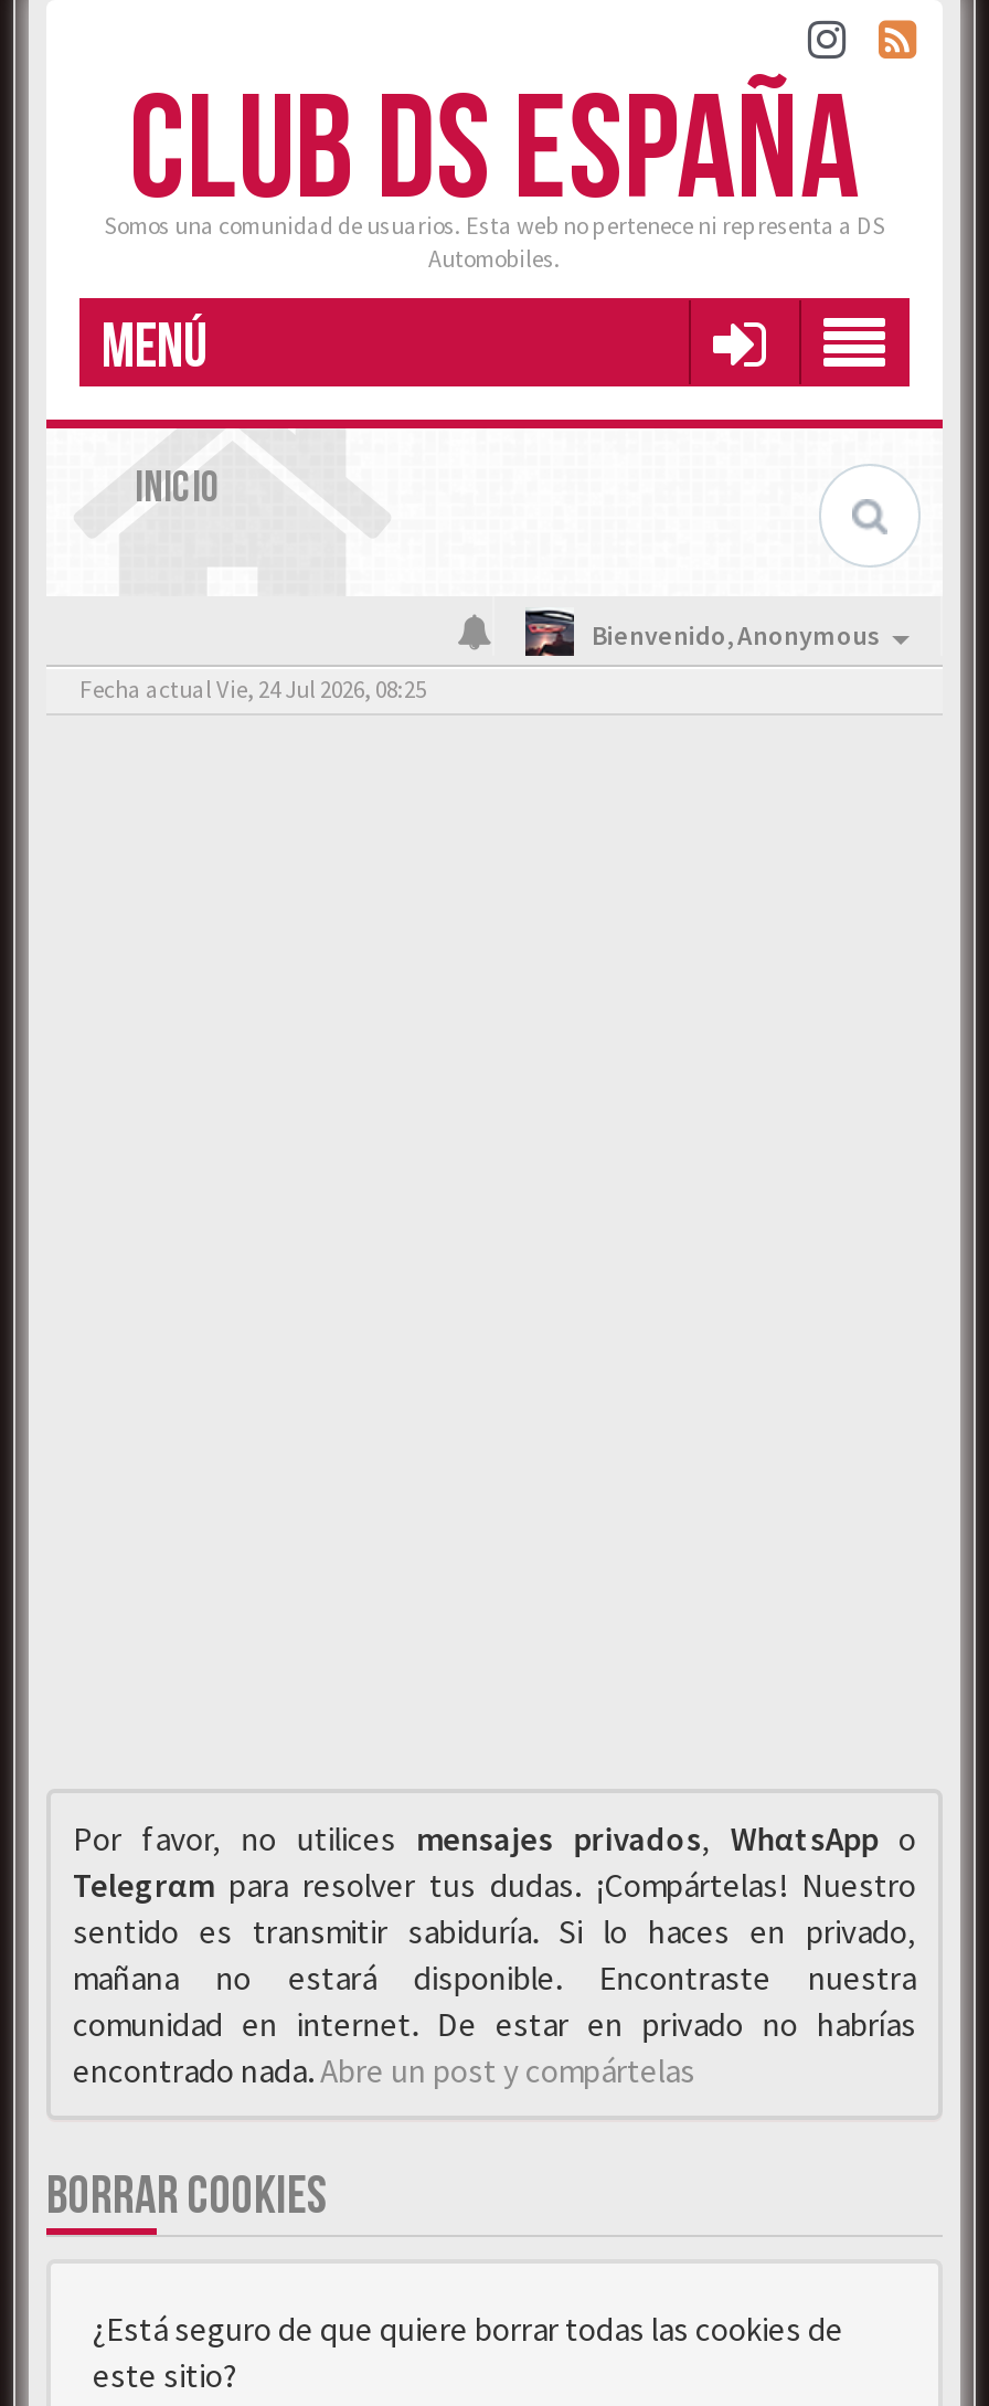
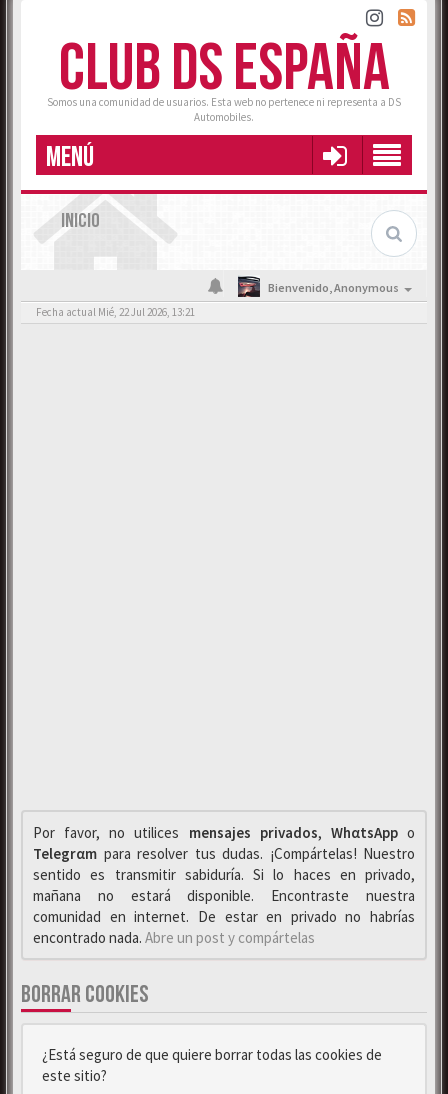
[79,674,426,704] Fecha actual Vie, 24 Jul 2026, 08:25 -> [36,305,195,319] Fecha actual Mié, 22 Jul 2026, 13:21

